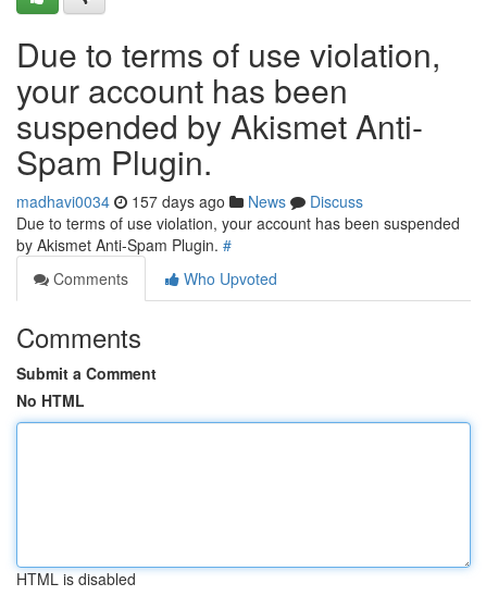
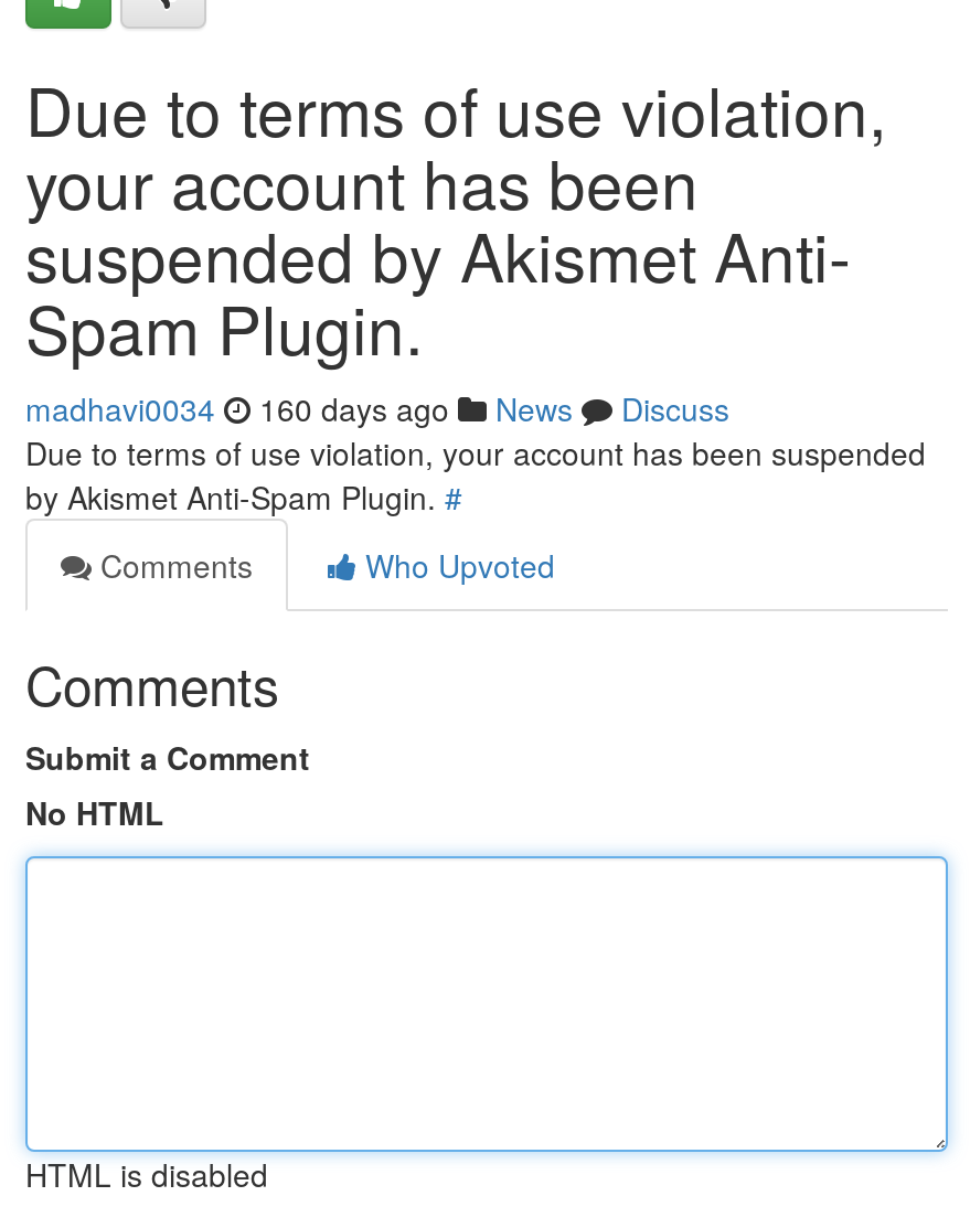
[16,190,363,212] madhavi0034 157 days ago News Discuss -> [25,386,729,430] madhavi0034 160 days ago News Discuss

